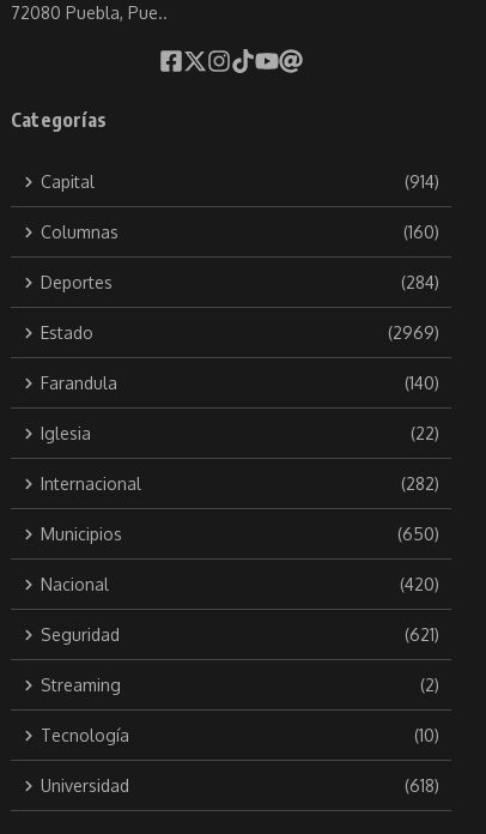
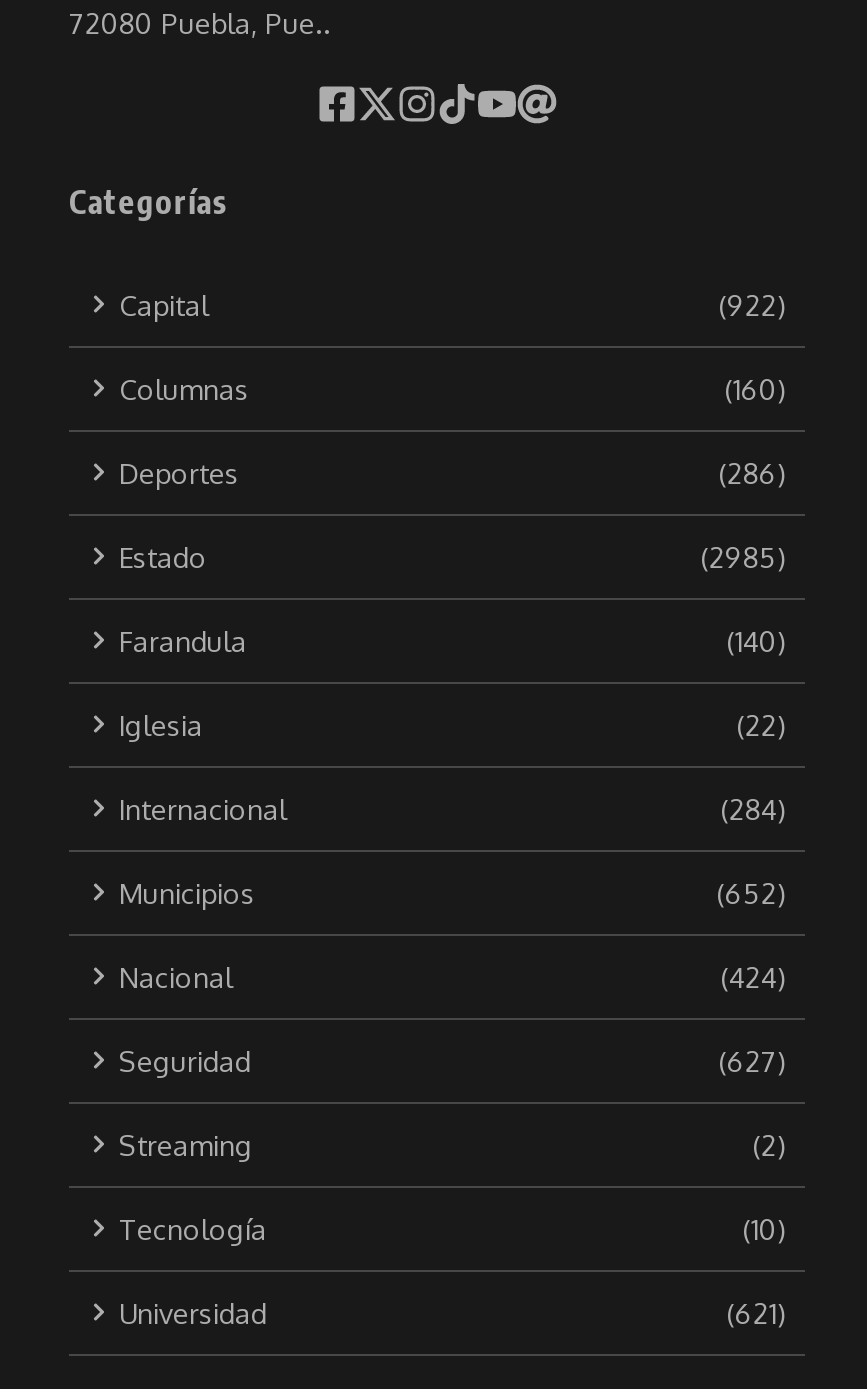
[405,172,439,192] (914) -> [719,287,785,321] (922)
[401,272,439,293] (284) -> [719,455,785,489] (286)
[388,323,439,343] (2969) -> [701,539,785,573] (2985)
[401,474,439,494] (282) -> [721,791,785,825] (284)
[397,524,439,544] (650) -> [717,875,785,909] (652)
[400,574,439,595] (420) -> [721,959,785,993] (424)
[405,625,439,645] (621) -> [719,1043,785,1077] (627)
[405,776,439,796] (618) -> [727,1295,785,1329] (621)

